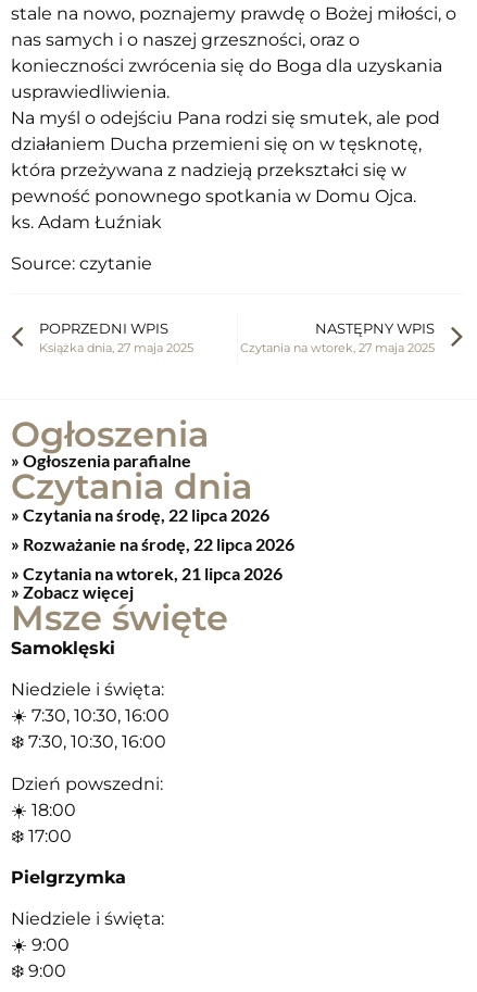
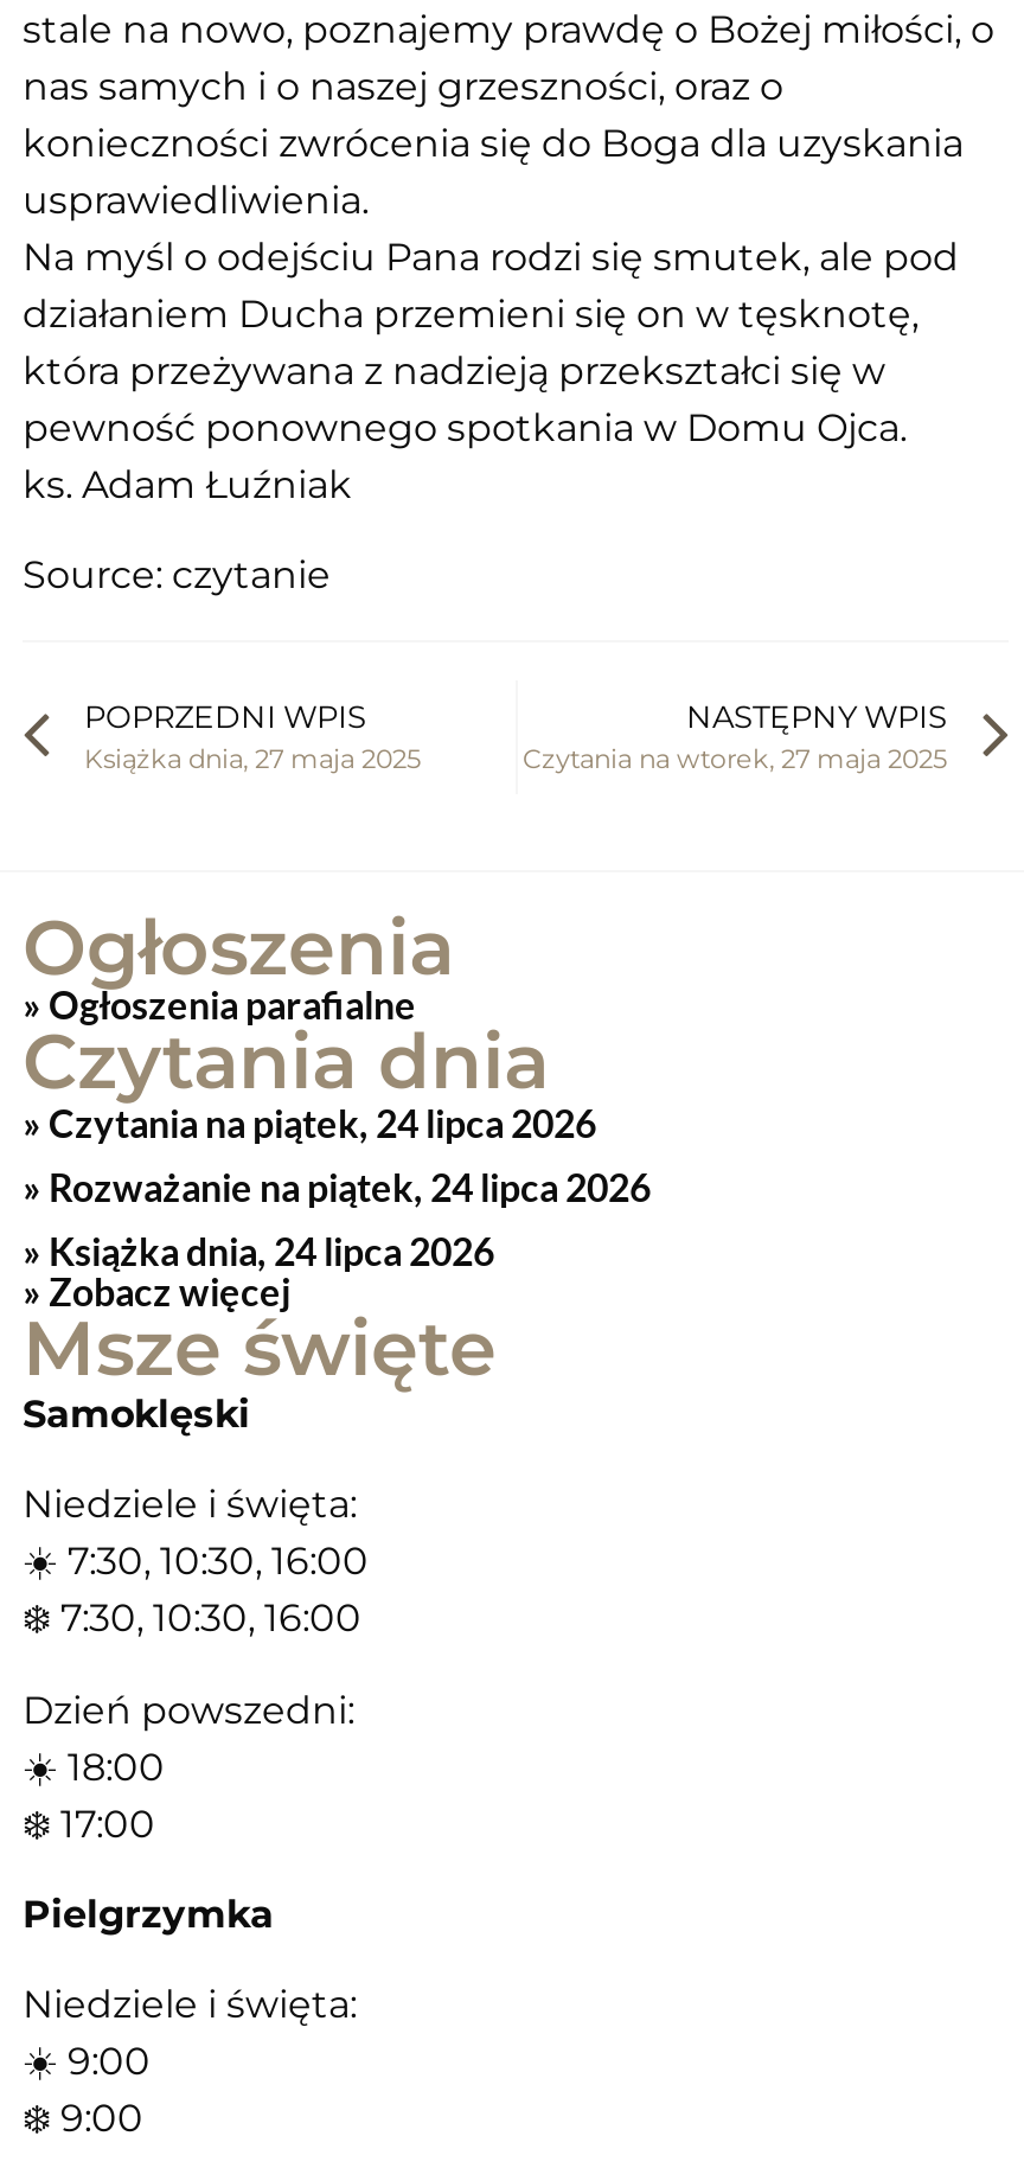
[20,504,294,583] Czytania na środę, 22 lipca 2026 | Rozważanie na środę, 22 lipca 2026 | Czytania na wtorek, 21 lipca 2026 -> [41,1100,651,1273] Czytania na piątek, 24 lipca 2026 | Rozważanie na piątek, 24 lipca 2026 | Książka dnia, 24 lipca 2026

